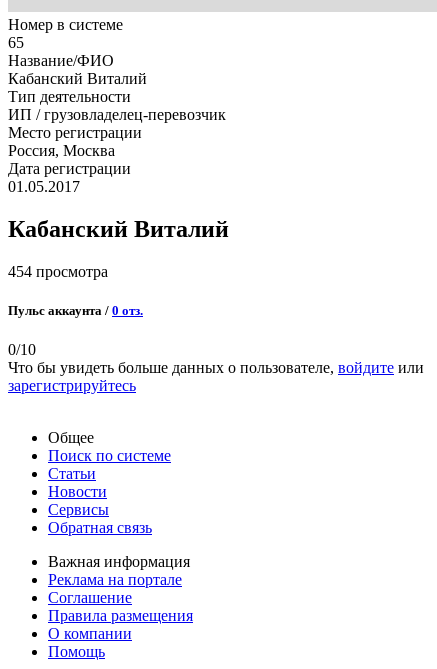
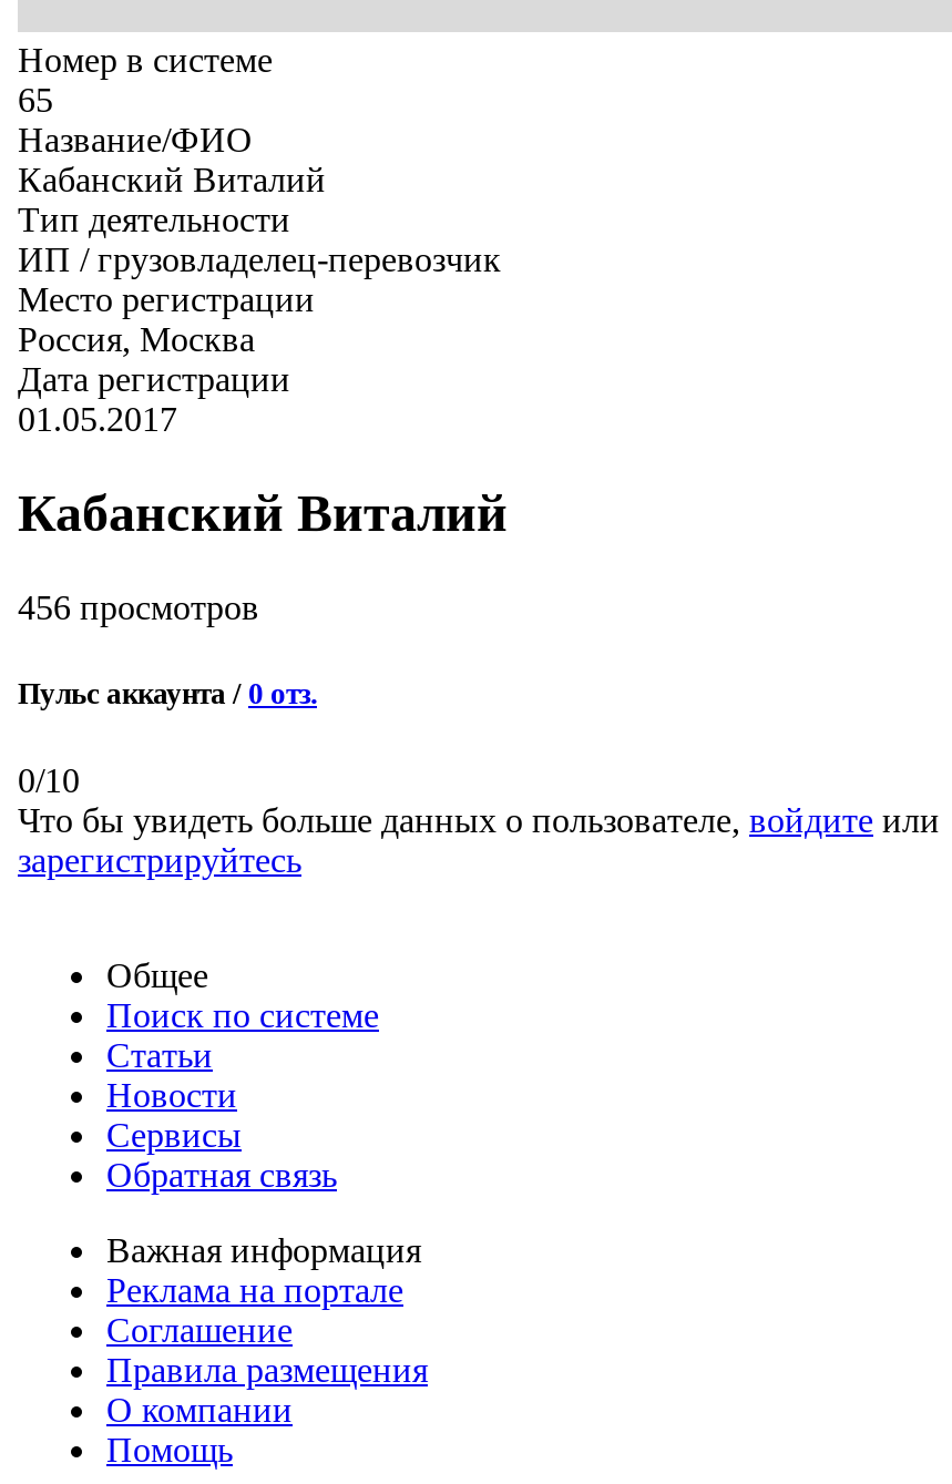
[8,263,108,280] 454 просмотра -> [18,588,259,626] 456 просмотров

